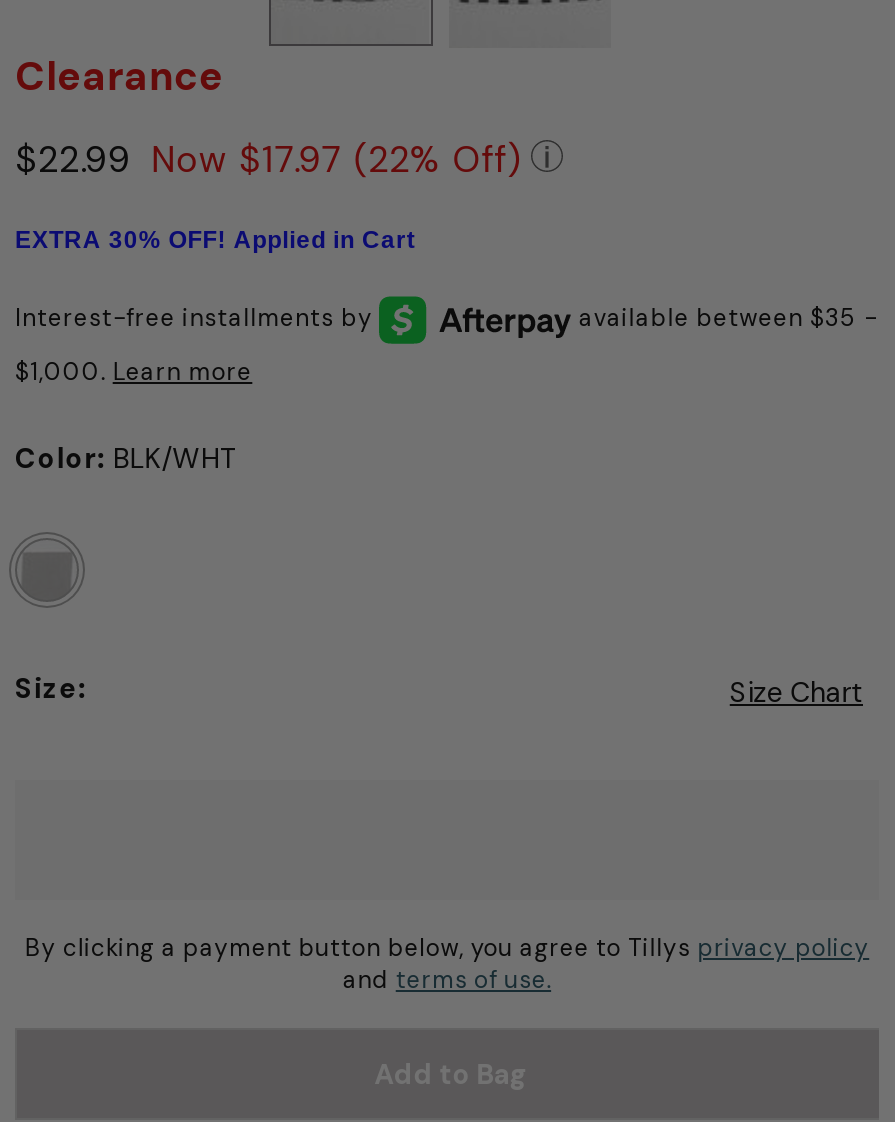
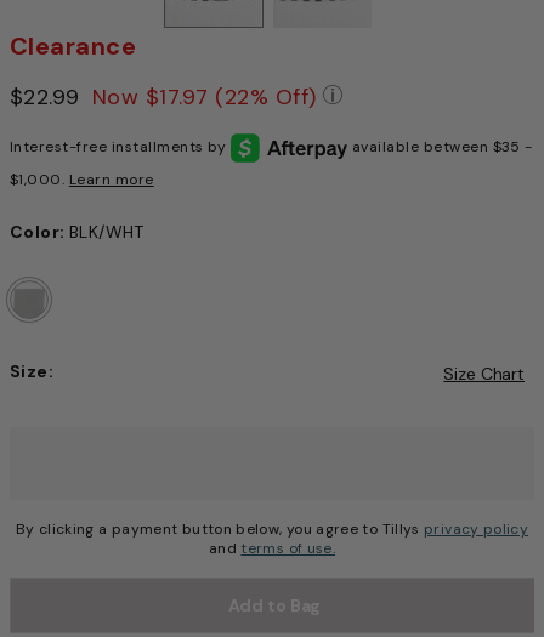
[15,225,416,253] EXTRA 30% OFF! Applied in Cart -> none

